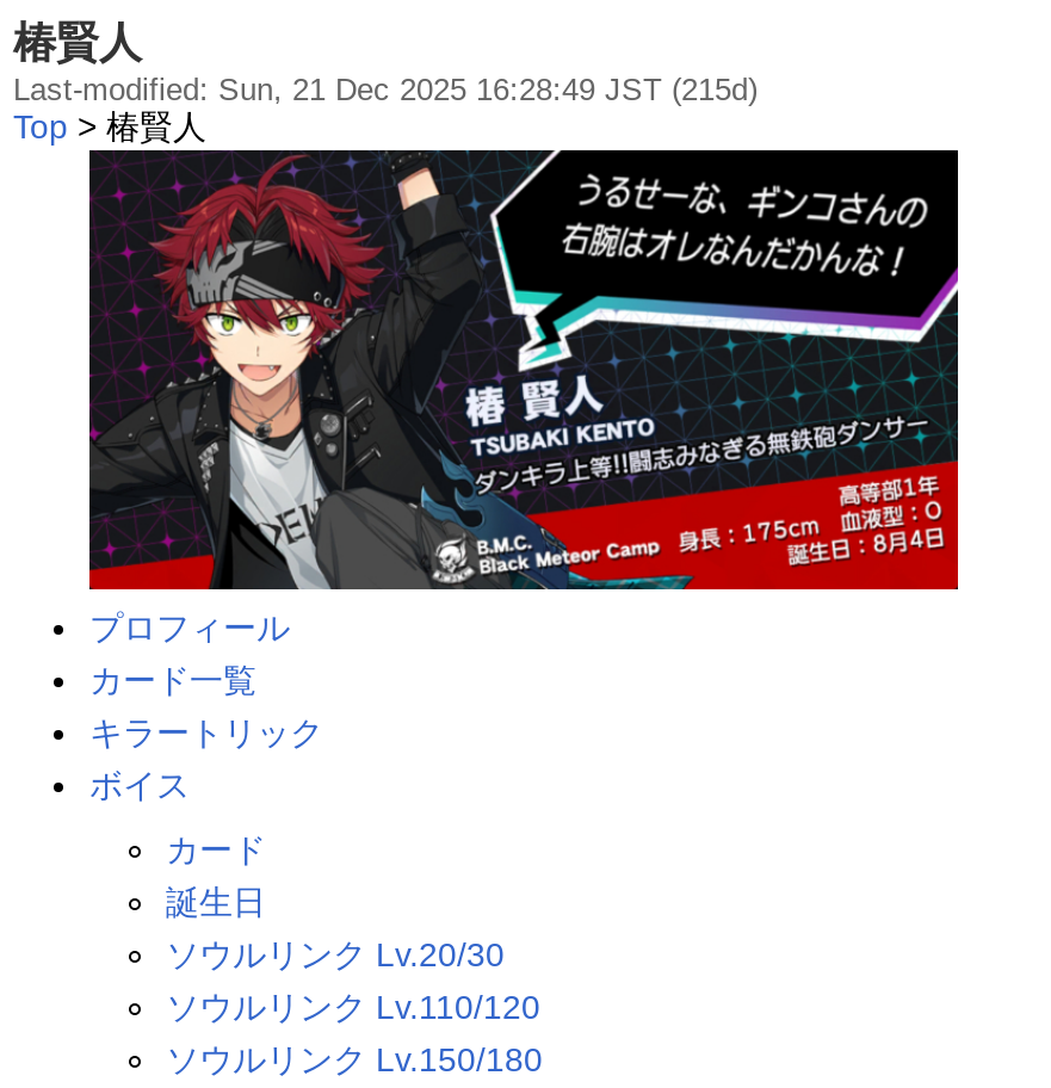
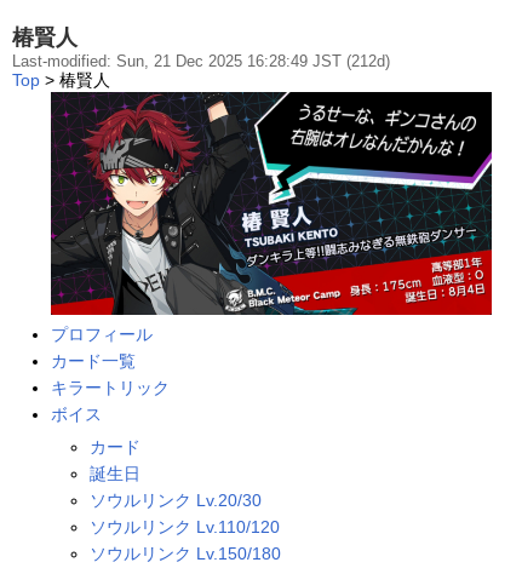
[13,72,758,107] Last-modified: Sun, 21 Dec 2025 16:28:49 JST (215d) -> [12,52,390,70] Last-modified: Sun, 21 Dec 2025 16:28:49 JST (212d)

